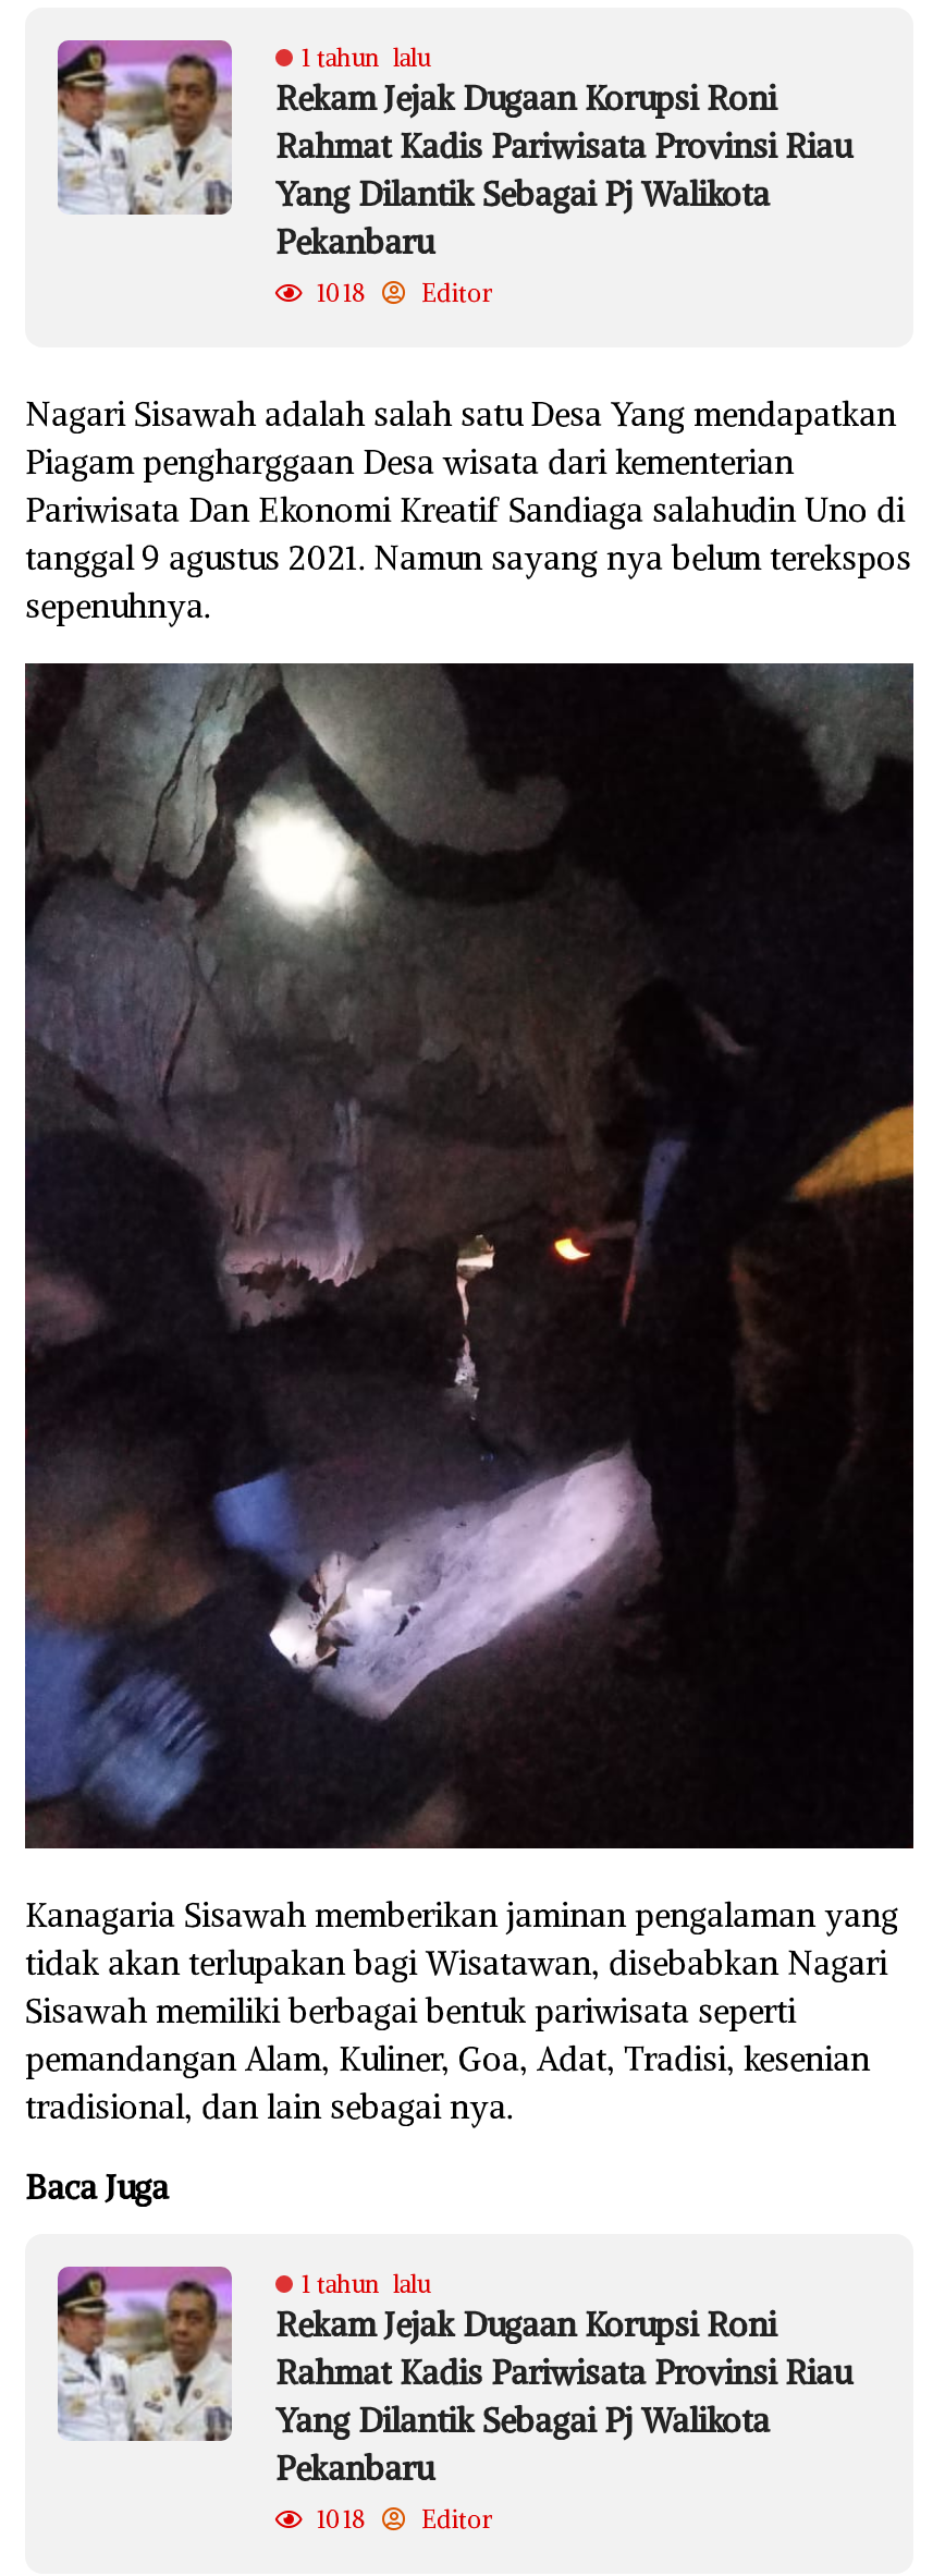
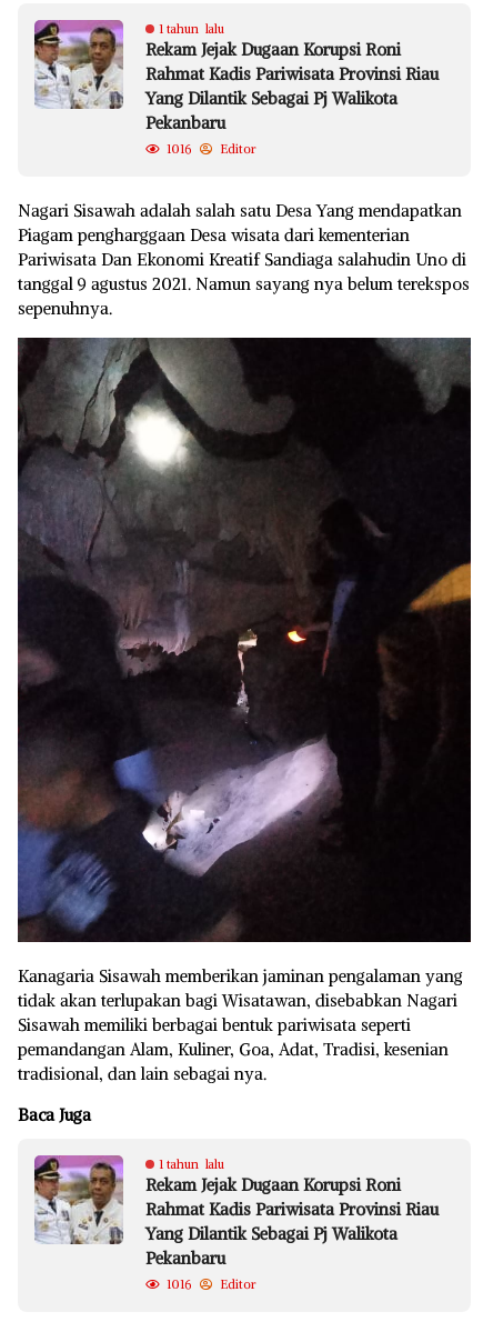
[310,278,493,308] 1018 Editor -> [163,141,256,157] 1016 Editor
[310,2504,493,2535] 1018 Editor -> [163,1276,256,1292] 1016 Editor

